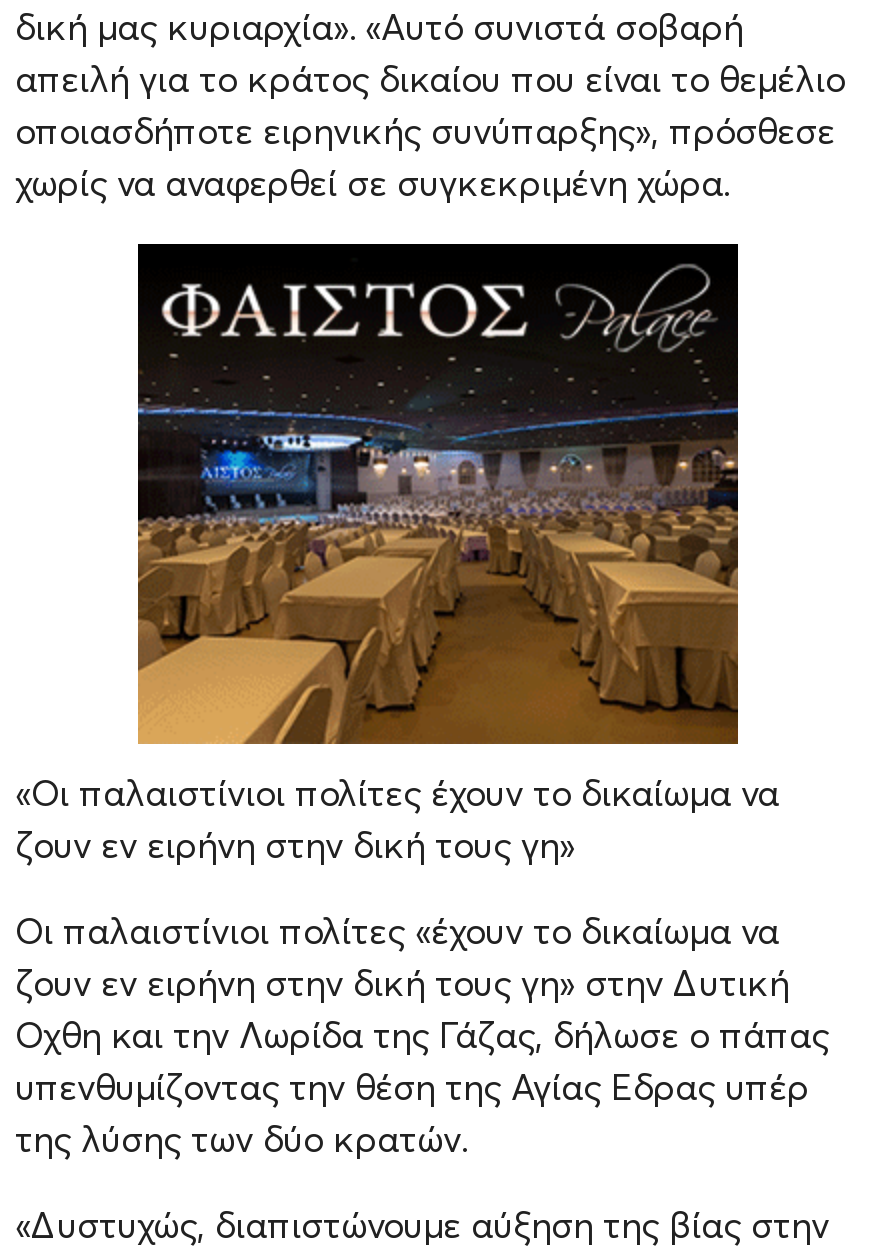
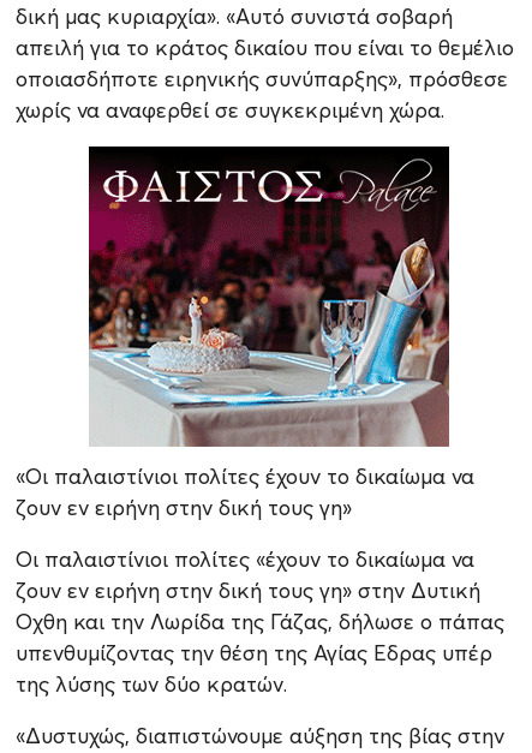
[136,286,738,746] [image] -> [88,171,449,447] [image]

